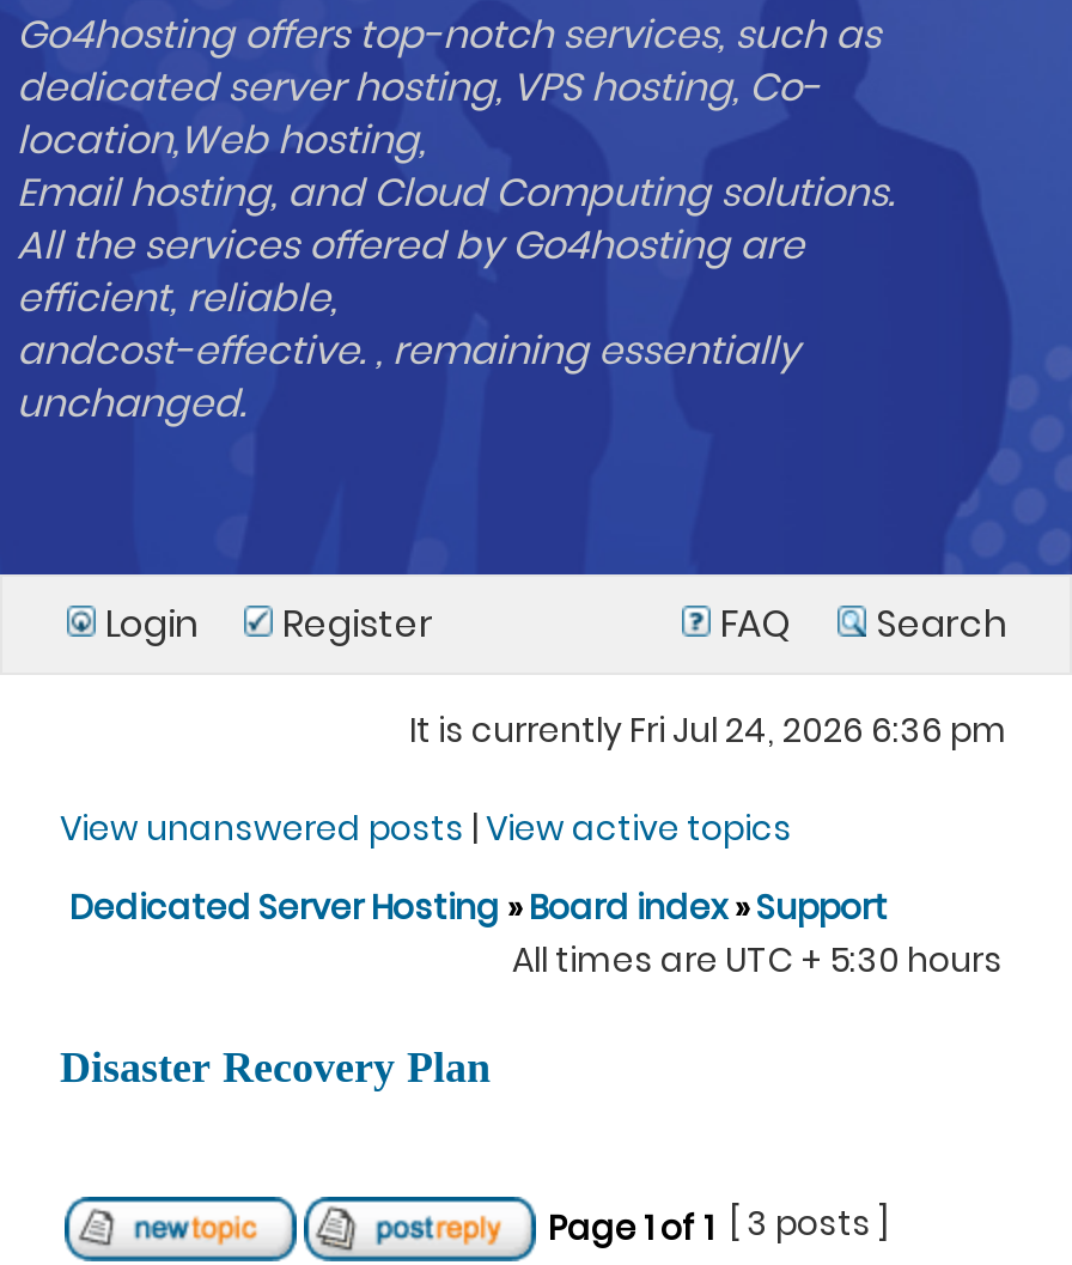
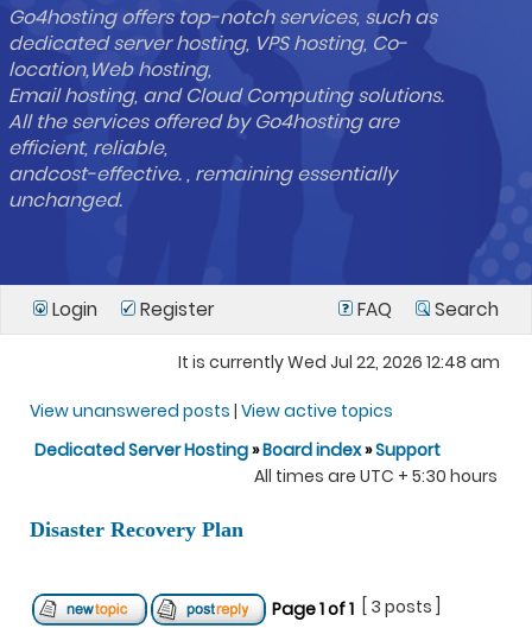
[409,706,1007,754] It is currently Fri Jul 24, 2026 6:36 pm -> [178,350,500,374] It is currently Wed Jul 22, 2026 12:48 am

